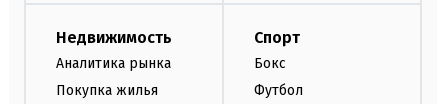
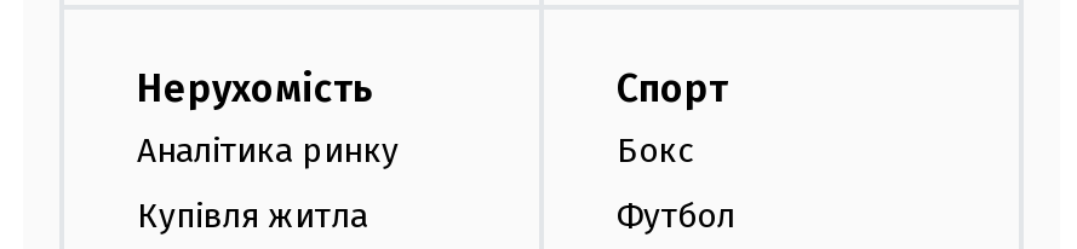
[56,28,172,72] Недвижимость | Аналитика рынка -> [137,65,399,171] Нерухомість | Аналітика ринку
[56,82,158,99] Покупка жилья -> [137,195,367,236] Купівля житла

